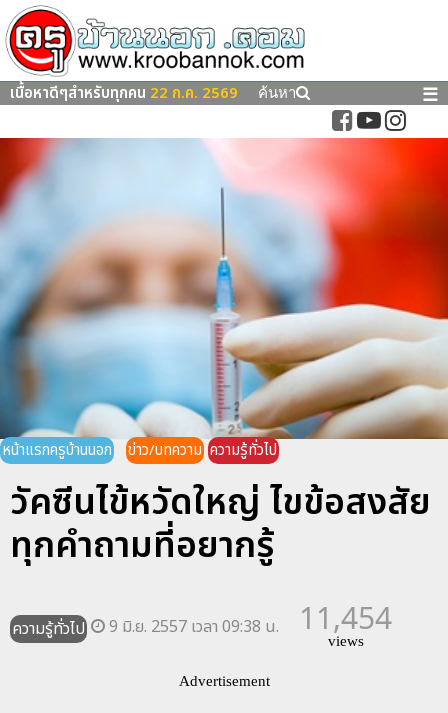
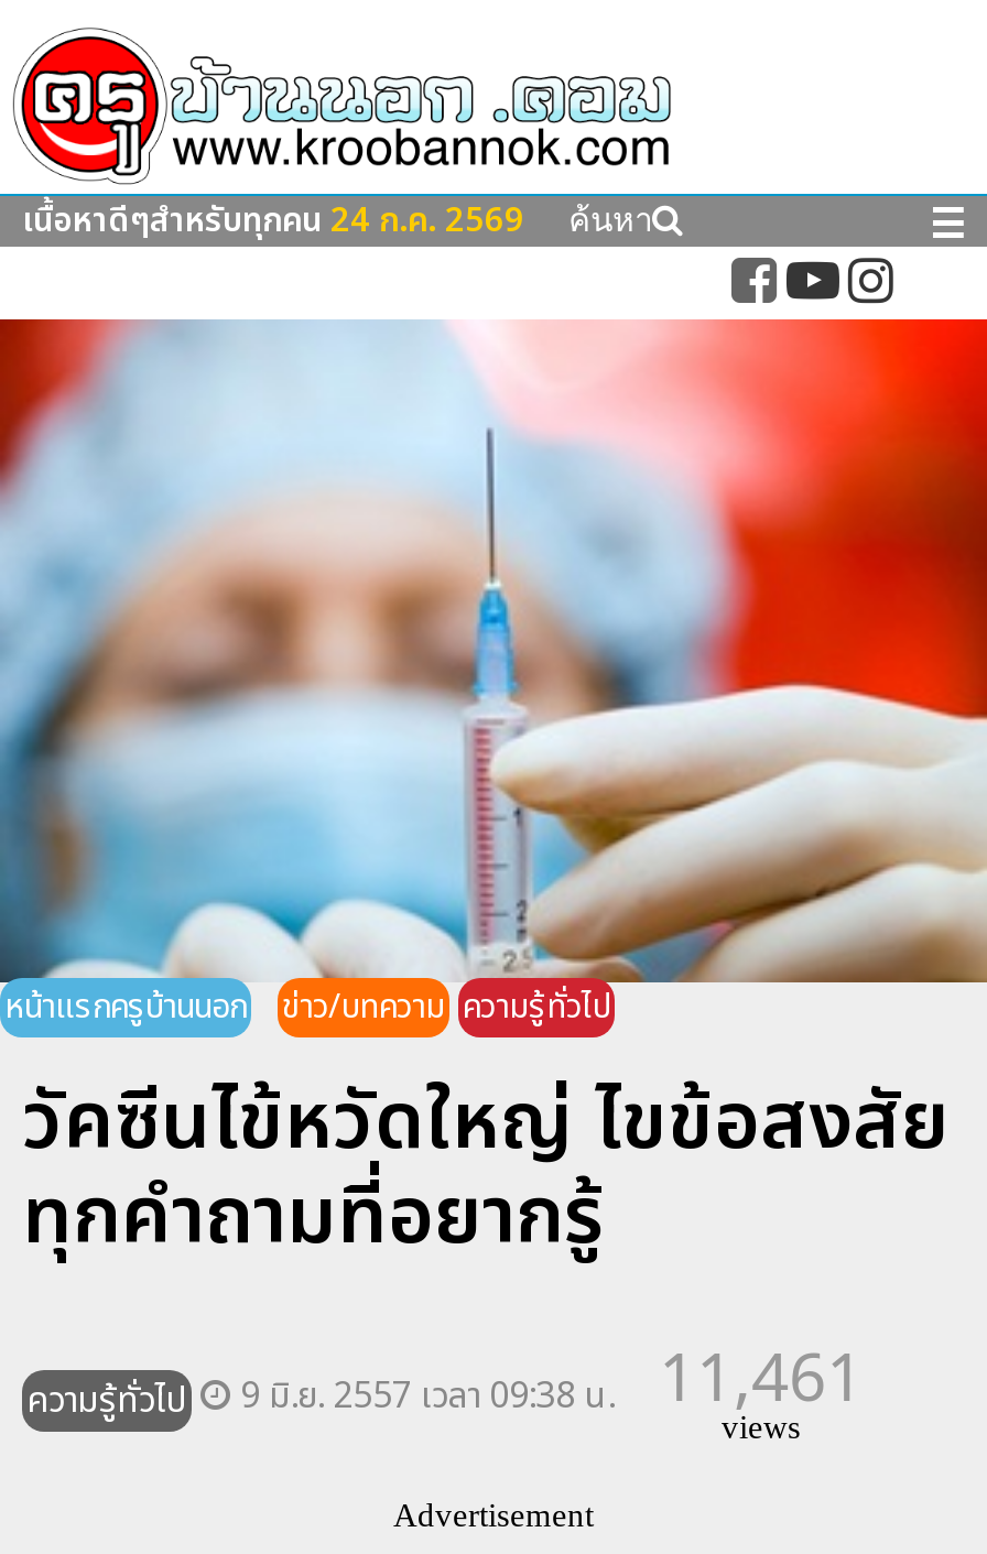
[10,82,238,105] เนื้อหาดีๆสำหรับทุกคน 22 ก.ค. 2569 -> [22,197,524,248] เนื้อหาดีๆสำหรับทุกคน 24 ก.ค. 2569
[12,596,392,640] ความรู้ทั่วไป 9 มิ.ย. 2557 เวลา 09:38 น. 11,454 -> [26,1329,864,1426] ความรู้ทั่วไป 9 มิ.ย. 2557 เวลา 09:38 น. 11,461

